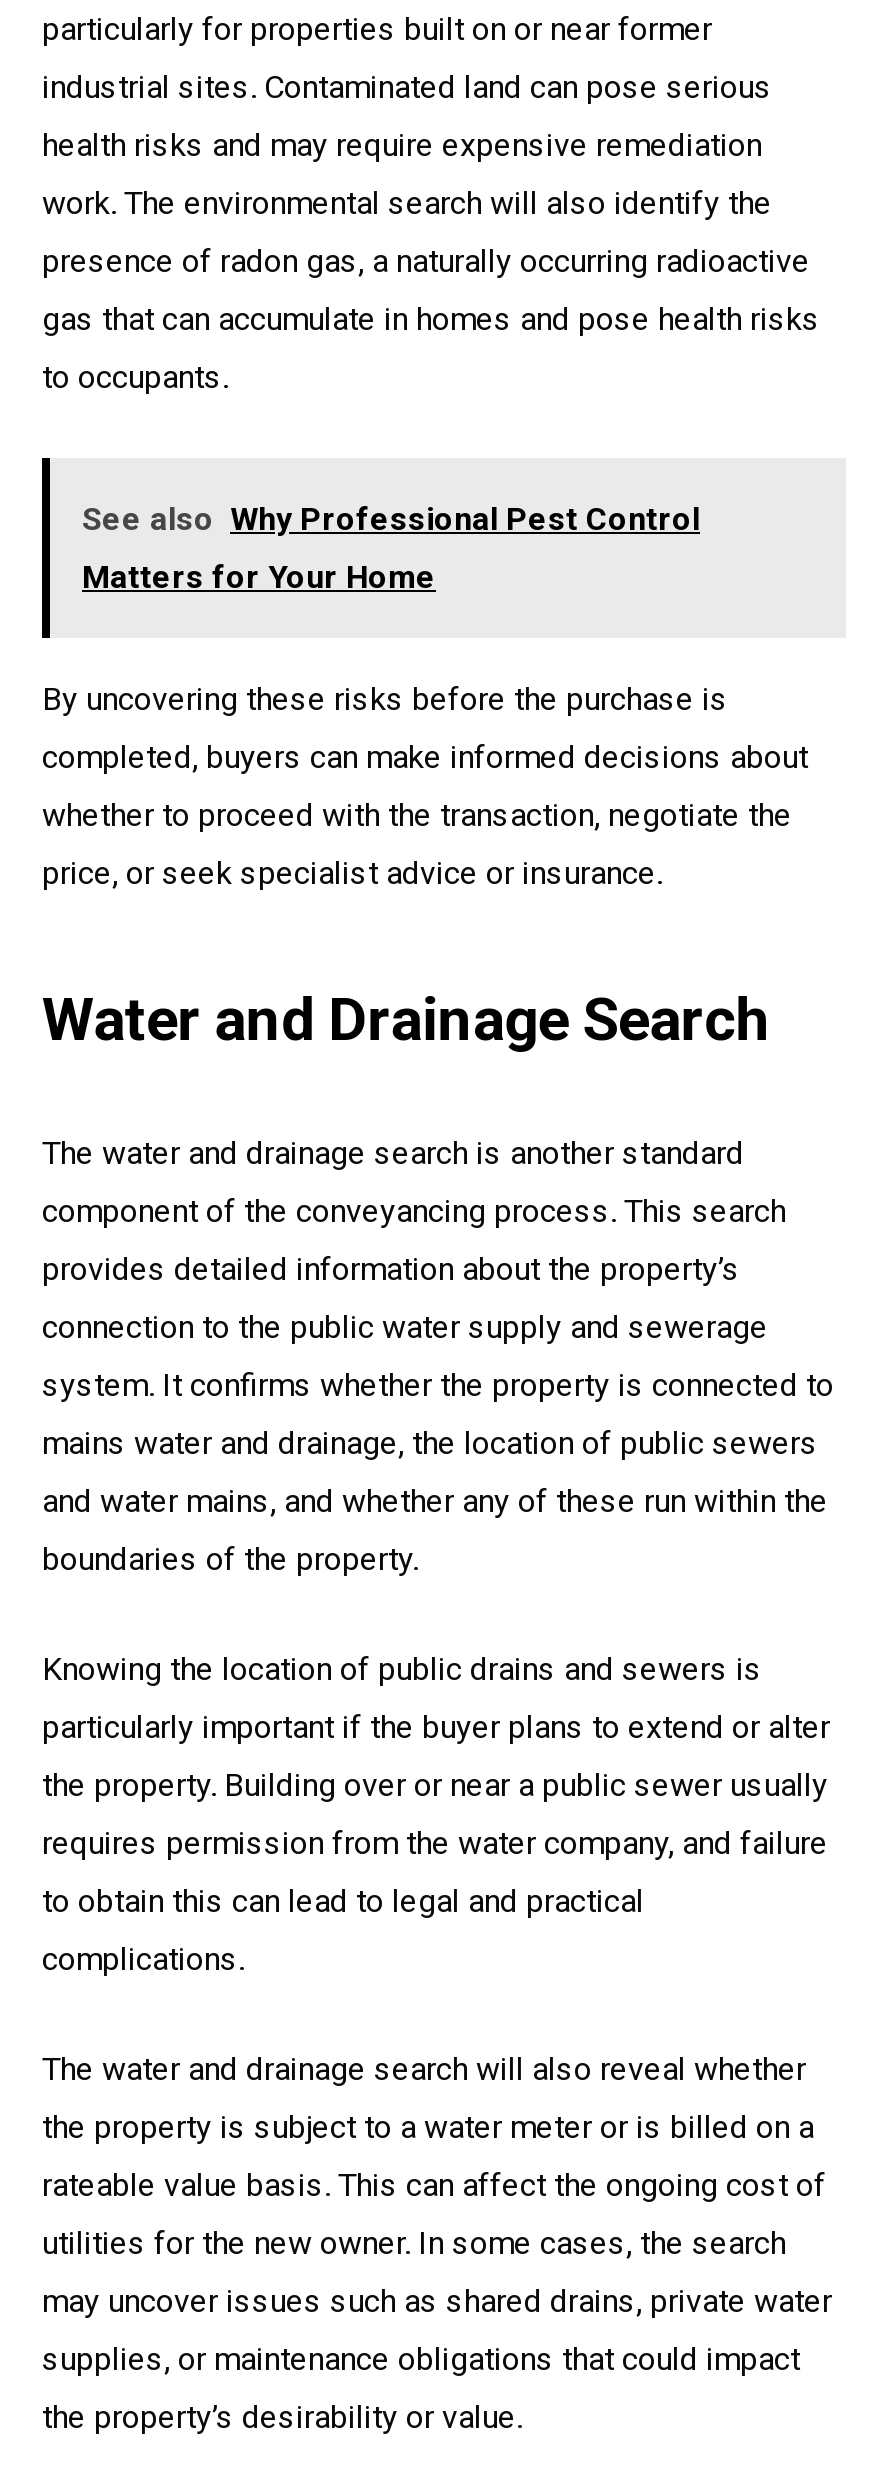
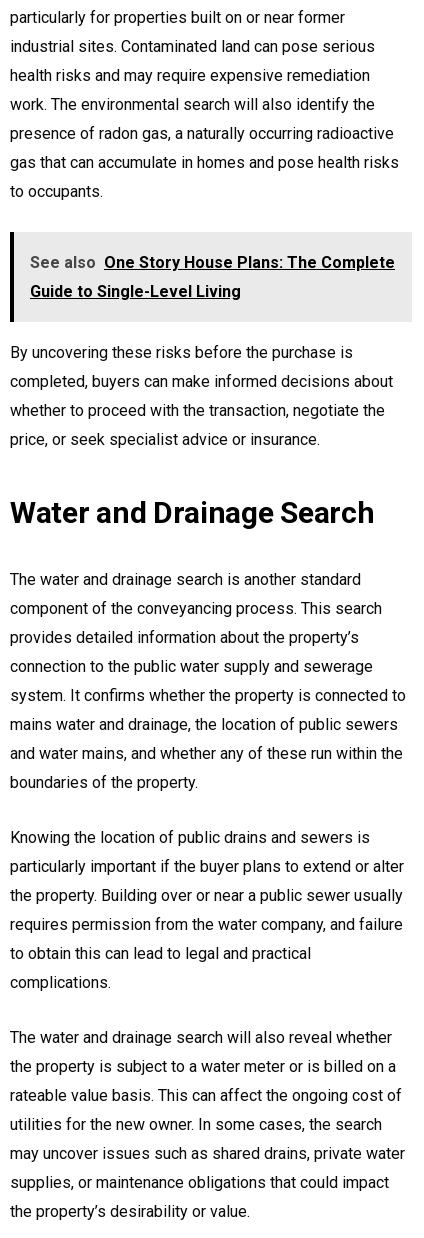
[82,499,700,537] See also Why Professional Pest Control -> [30,253,395,272] See also One Story House Plans: The Complete
[82,557,436,595] Matters for Your Home -> [30,282,241,301] Guide to Single-Level Living

